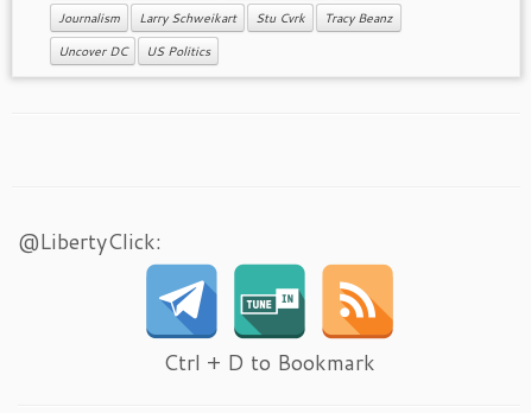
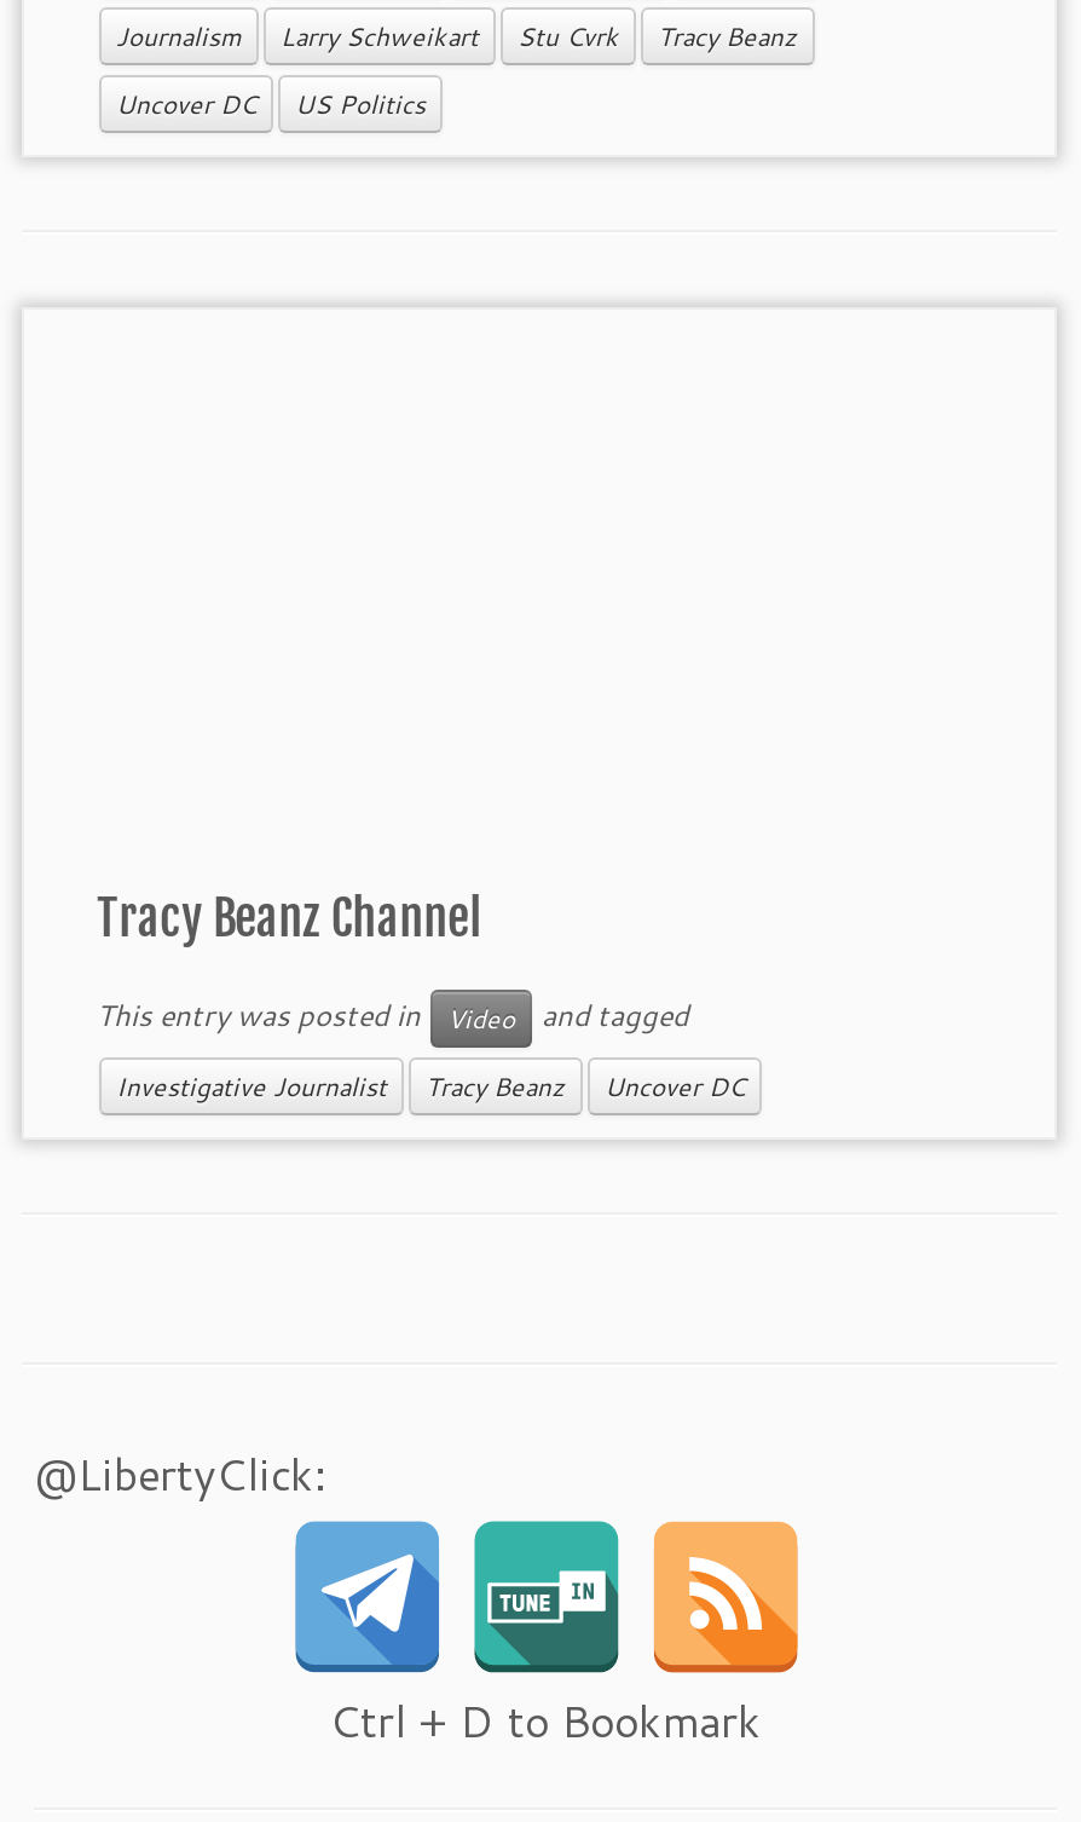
none -> [96,888,744,1104] Tracy Beanz Channel | This entry was posted in Video and tagged | Investigative Journalist | Tracy Beanz | Uncover DC

